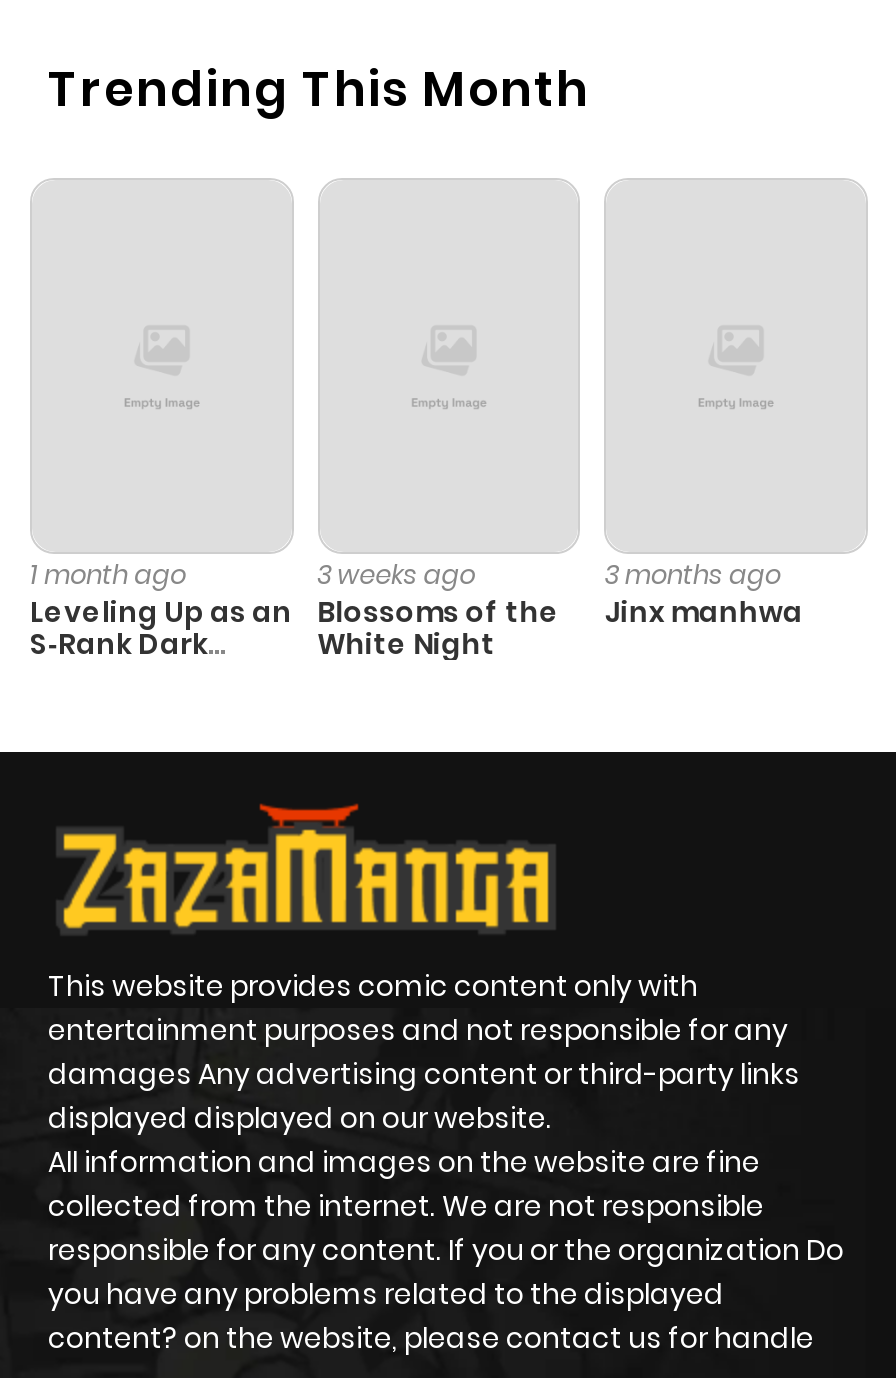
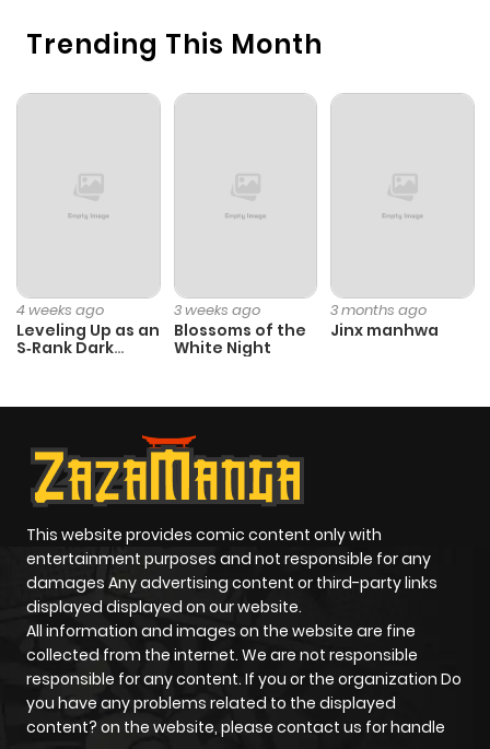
[30,557,186,595] 1 month ago -> [16,300,104,321] 4 weeks ago

